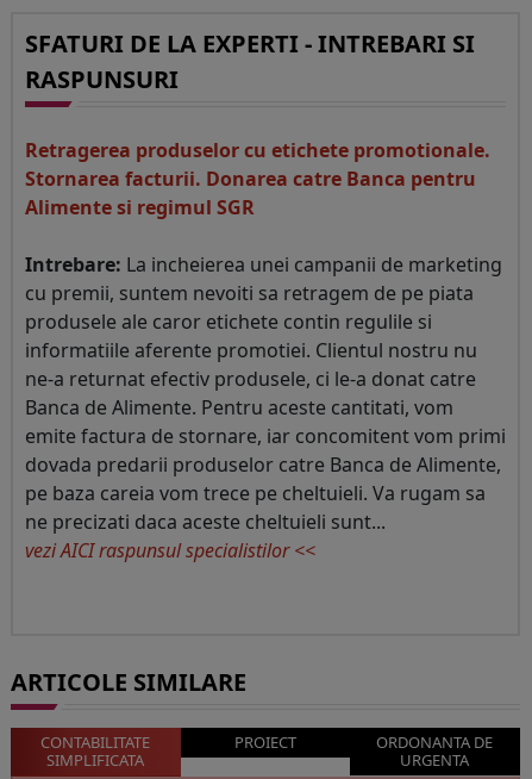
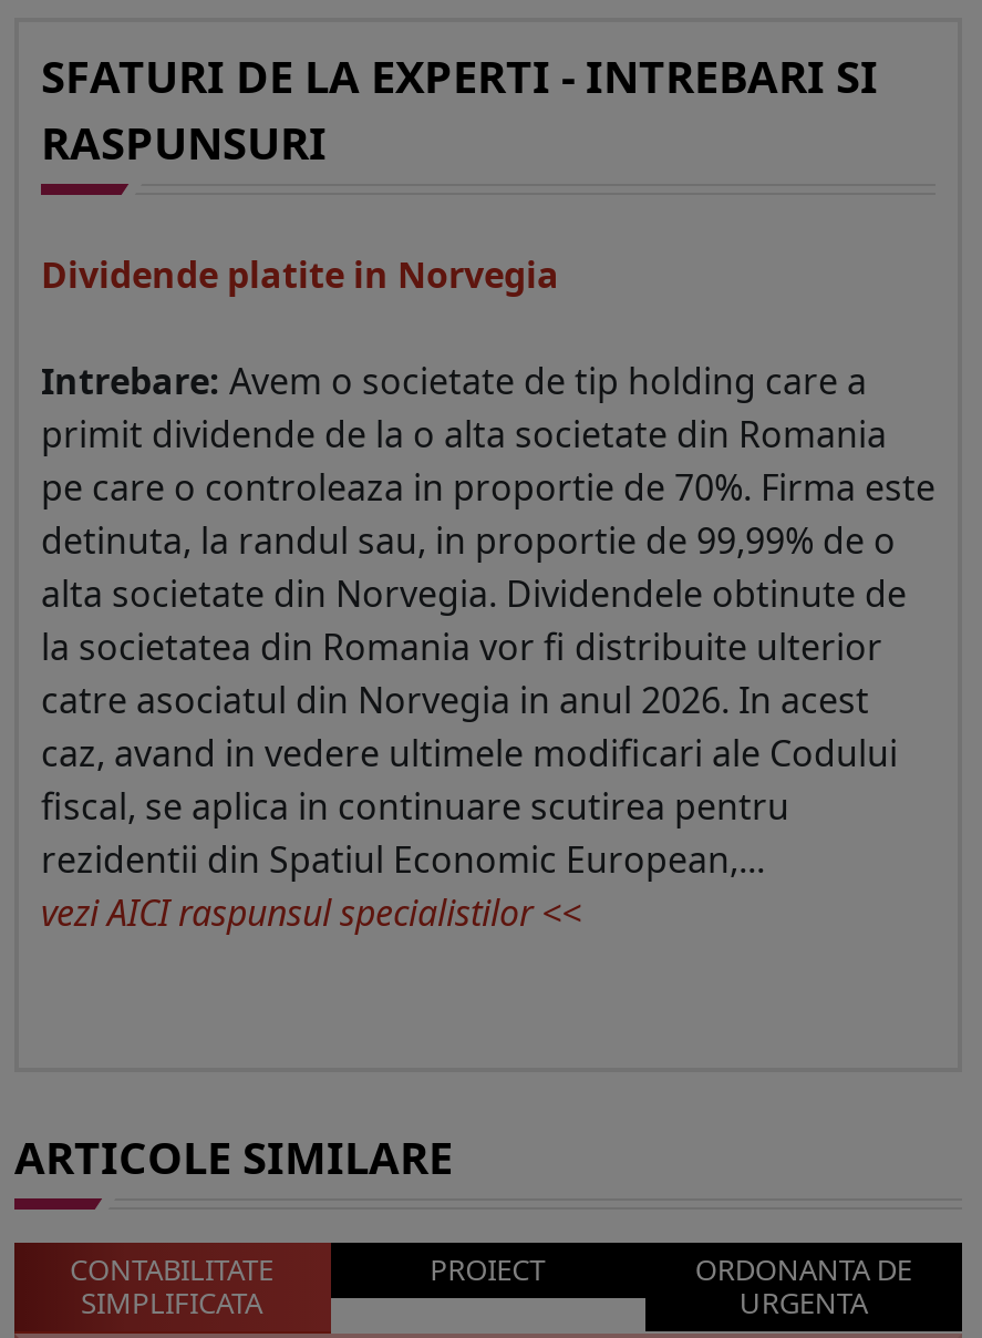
[25,137,490,220] Retragerea produselor cu etichete promotionale. | Stornarea facturii. Donarea catre Banca pentru | Alimente si regimul SGR -> [41,250,559,299] Dividende platite in Norvegia
[25,251,506,535] Intrebare: La incheierea unei campanii de marketing | cu premii, suntem nevoiti sa retragem de pe piata | produsele ale caror etichete contin regulile si | informatiile aferente promotiei. Clientul nostru nu | ne-a returnat efectiv produsele, ci le-a donat catre | Banca de Alimente. Pentru aceste cantitati, vom | emite factura de stornare, iar concomitent vom primi | dovada predarii produselor catre Banca de Alimente, | pe baza careia vom trece pe cheltuieli. Va rugam sa | ne precizati daca aceste cheltuieli sunt... -> [41,357,936,884] Intrebare: Avem o societate de tip holding care a | primit dividende de la o alta societate din Romania | pe care o controleaza in proportie de 70%. Firma este | detinuta, la randul sau, in proportie de 99,99% de o | alta societate din Norvegia. Dividendele obtinute de | la societatea din Romania vor fi distribuite ulterior | catre asociatul din Norvegia in anul 2026. In acest | caz, avand in vedere ultimele modificari ale Codului | fiscal, se aplica in continuare scutirea pentru | rezidentii din Spatiul Economic European,...

